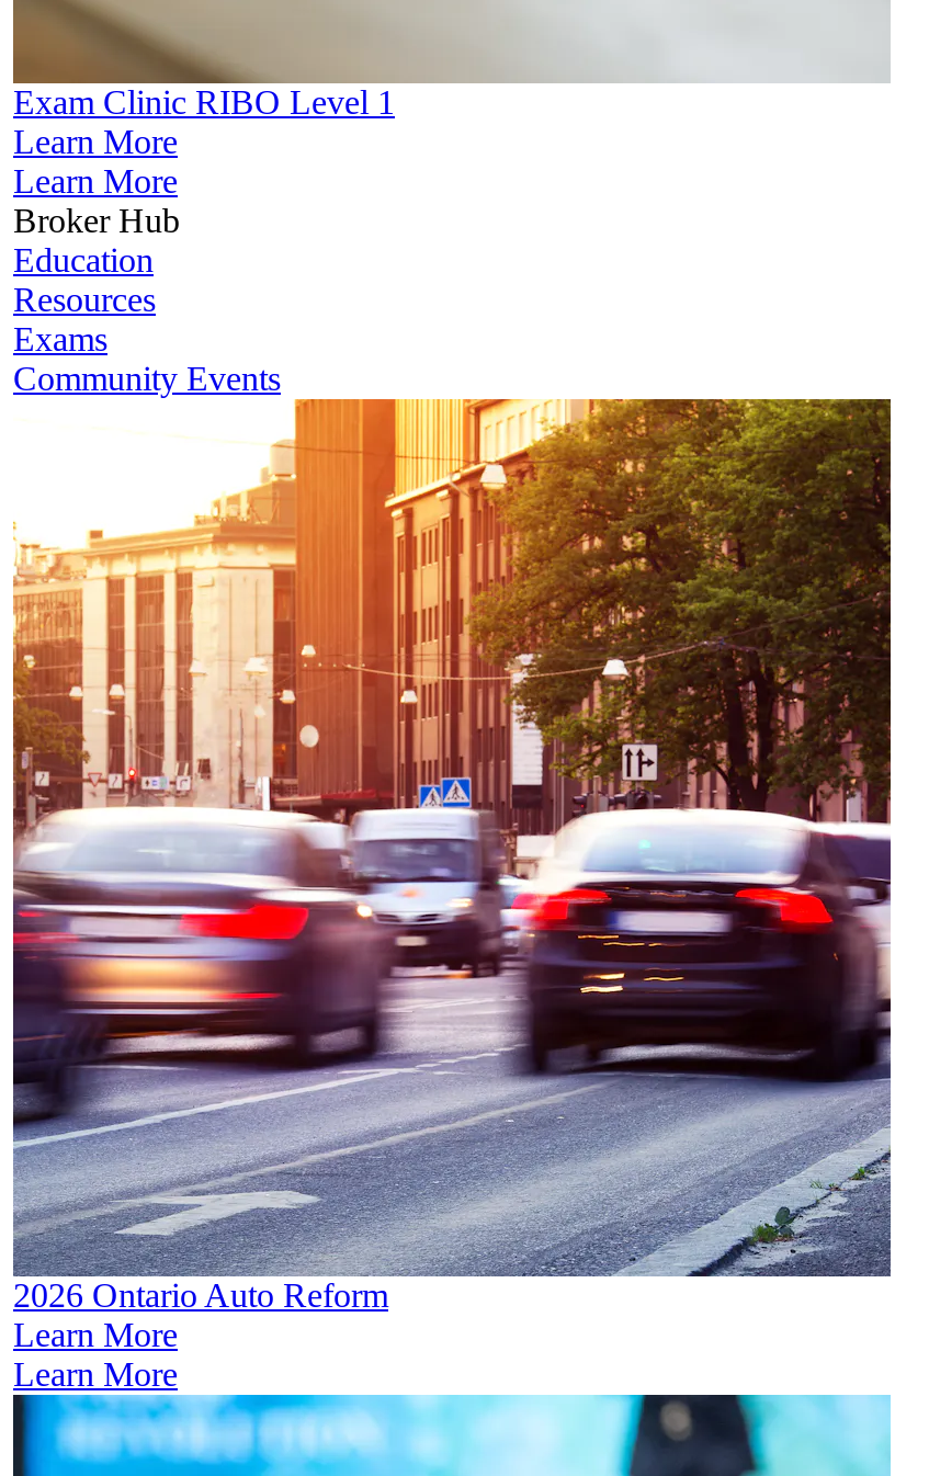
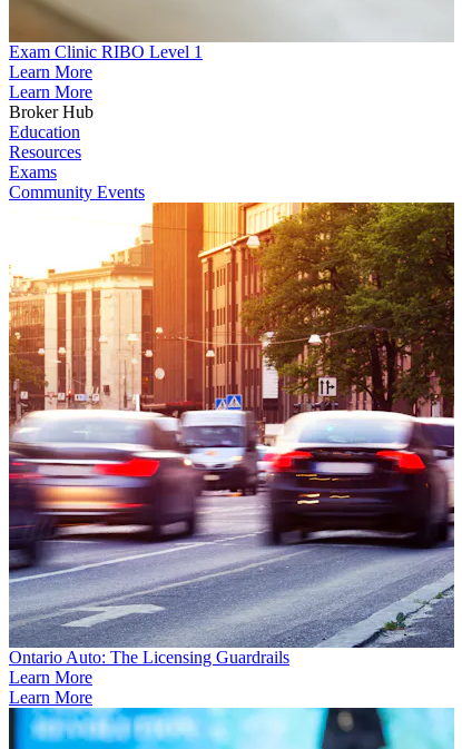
[13,1276,388,1314] 2026 Ontario Auto Reform -> [9,648,289,667] Ontario Auto: The Licensing Guardrails

